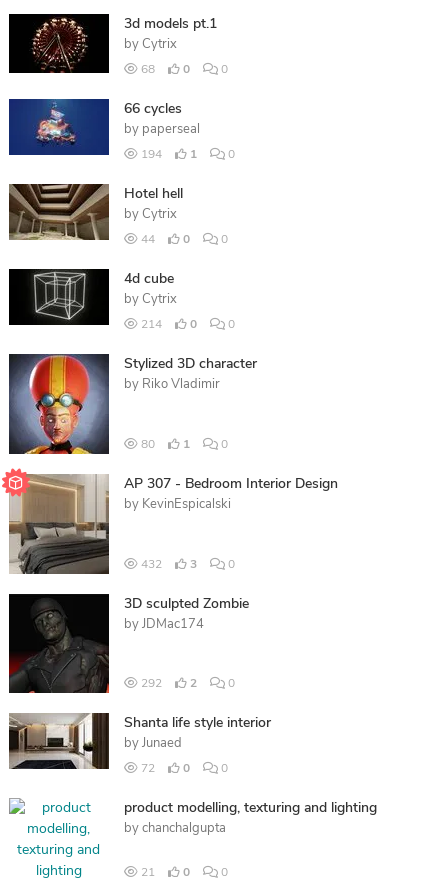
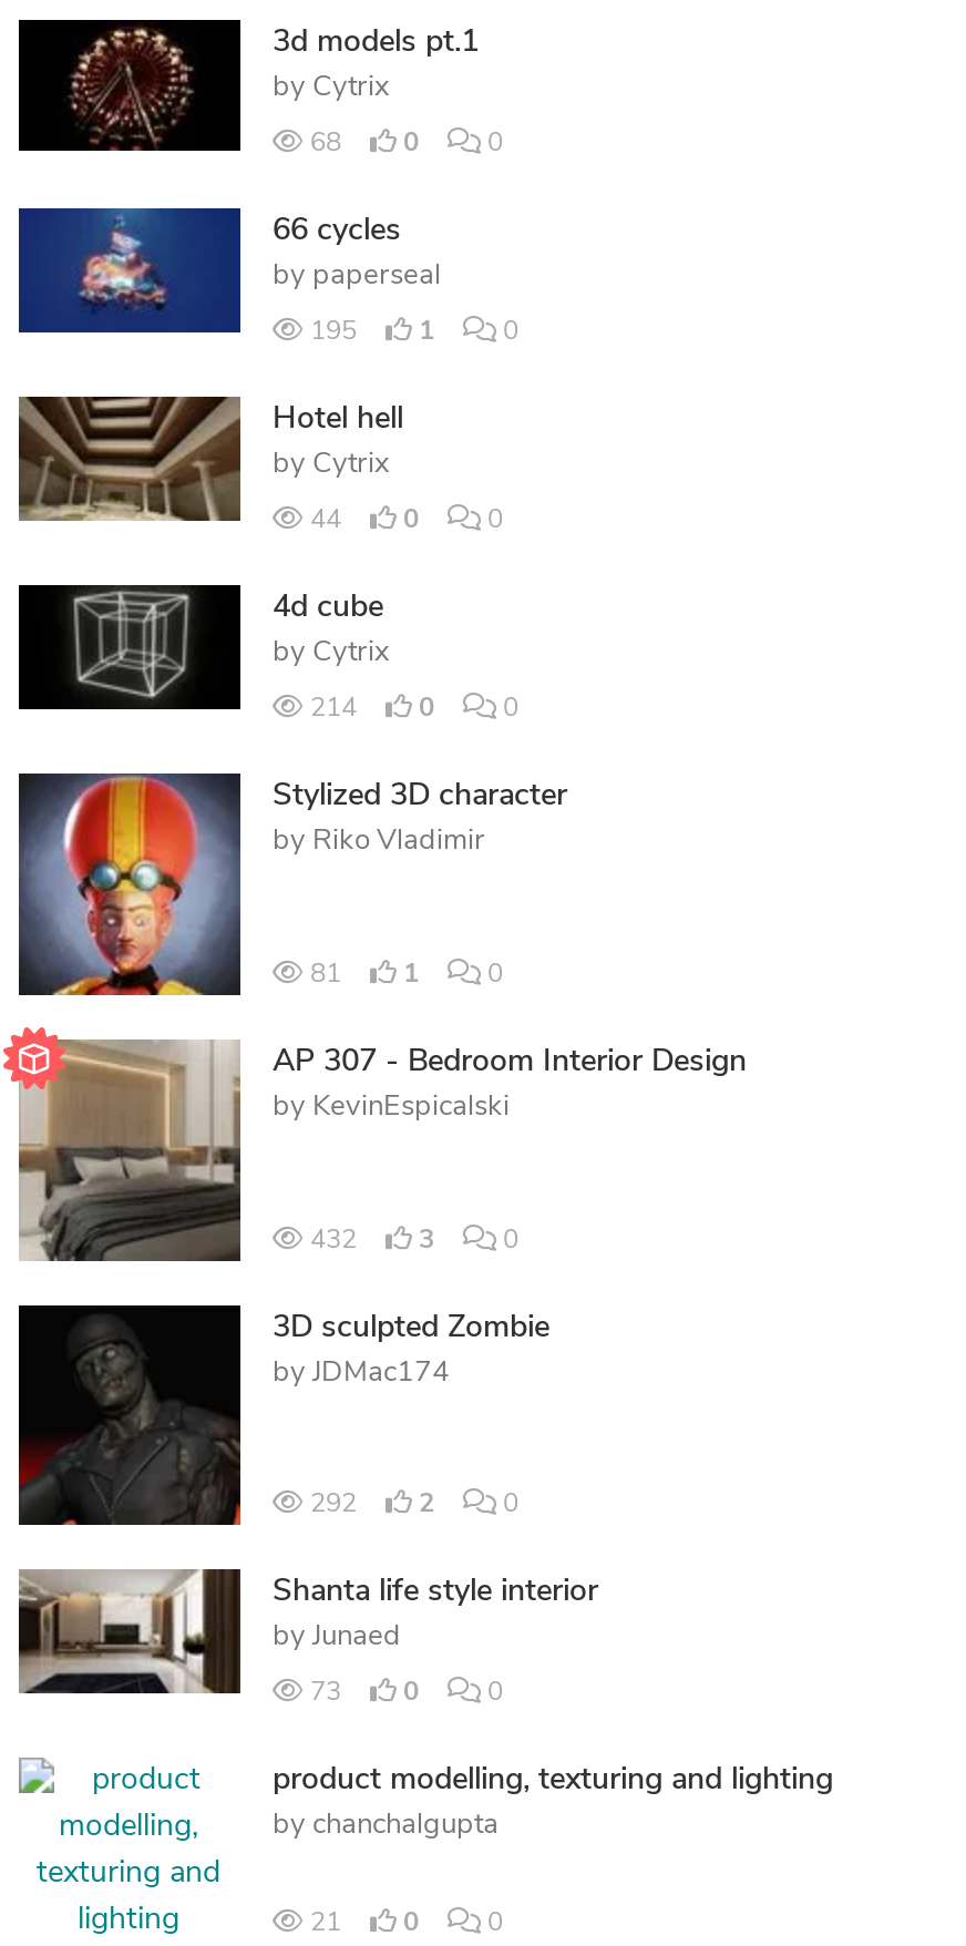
[137,148,164,160] 194 -> [304,318,363,345] 195
[137,438,157,450] 80 -> [304,961,348,987] 81
[137,762,157,774] 72 -> [304,1679,348,1706] 73

